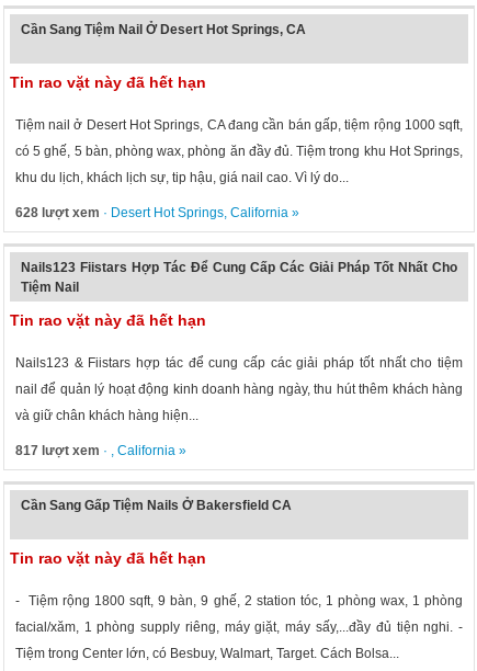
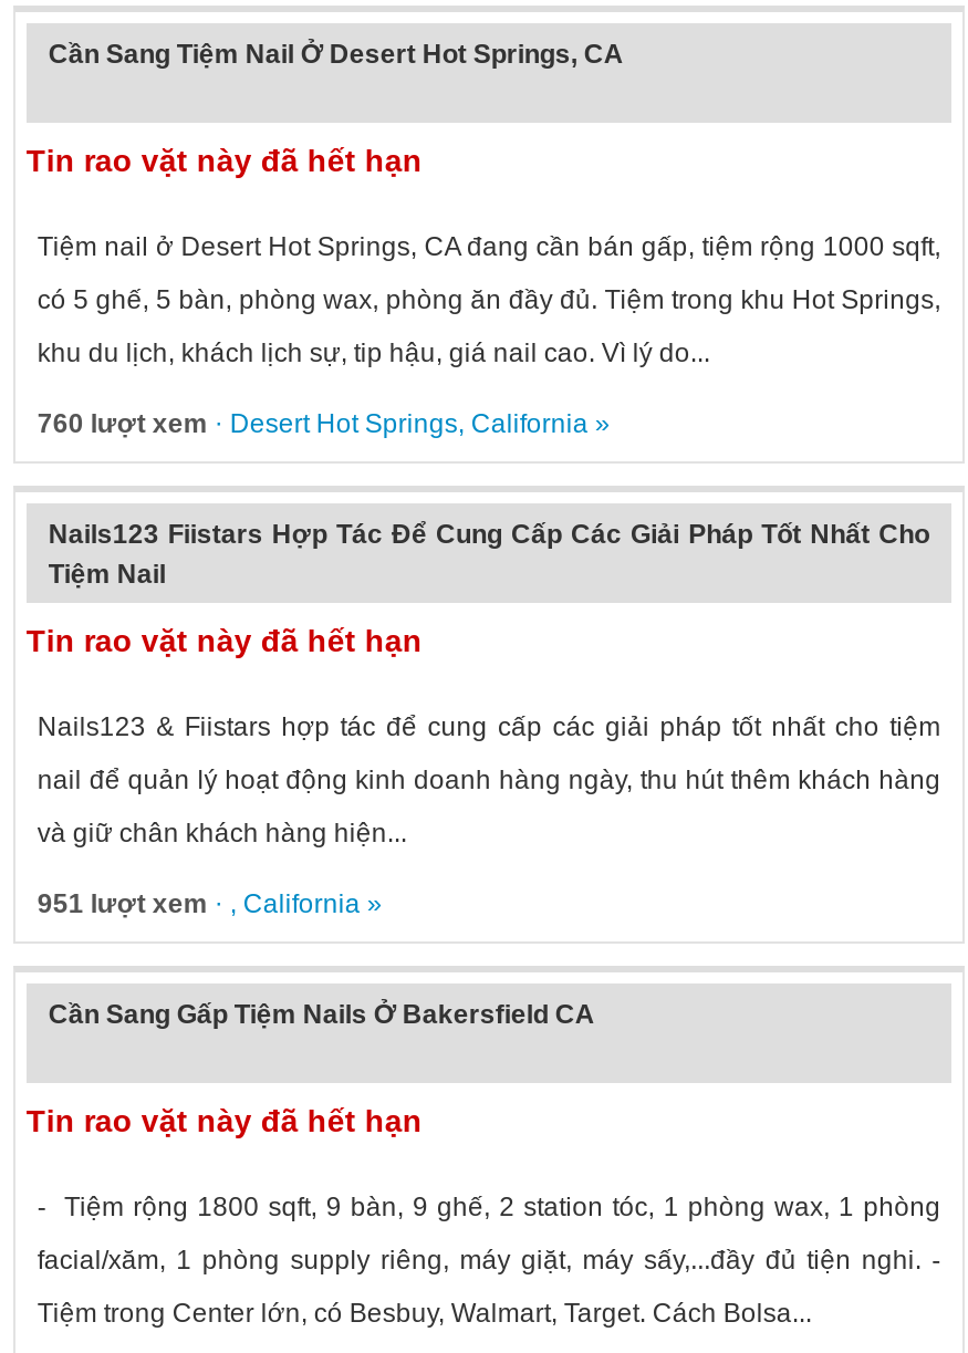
[15,205,299,220] 628 lượt xem · Desert Hot Springs, California» -> [37,408,610,439] 760 lượt xem · Desert Hot Springs, California»
[15,443,186,458] 817 lượt xem · , California» -> [37,888,383,919] 951 lượt xem · , California»

